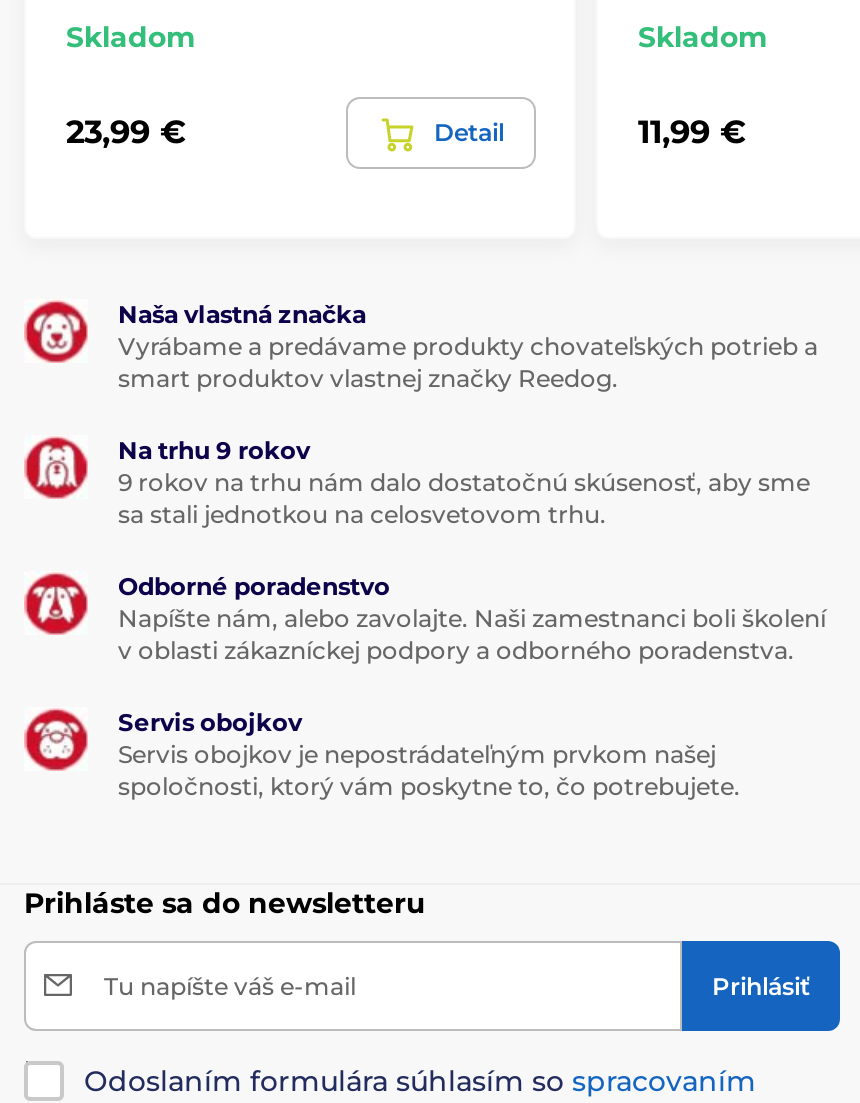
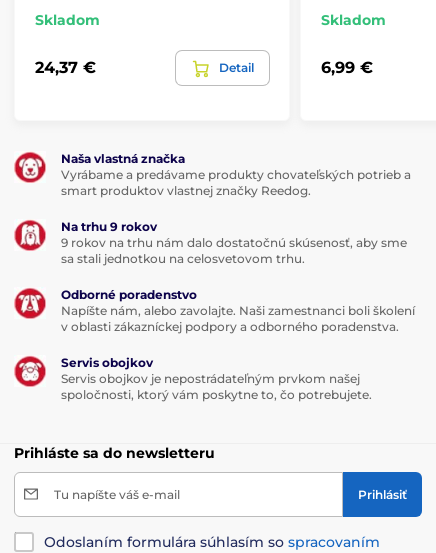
[66,114,186,152] 23,99 € -> [35,58,96,77] 24,37 €
[638,114,746,152] 11,99 € -> [321,58,373,77] 6,99 €

